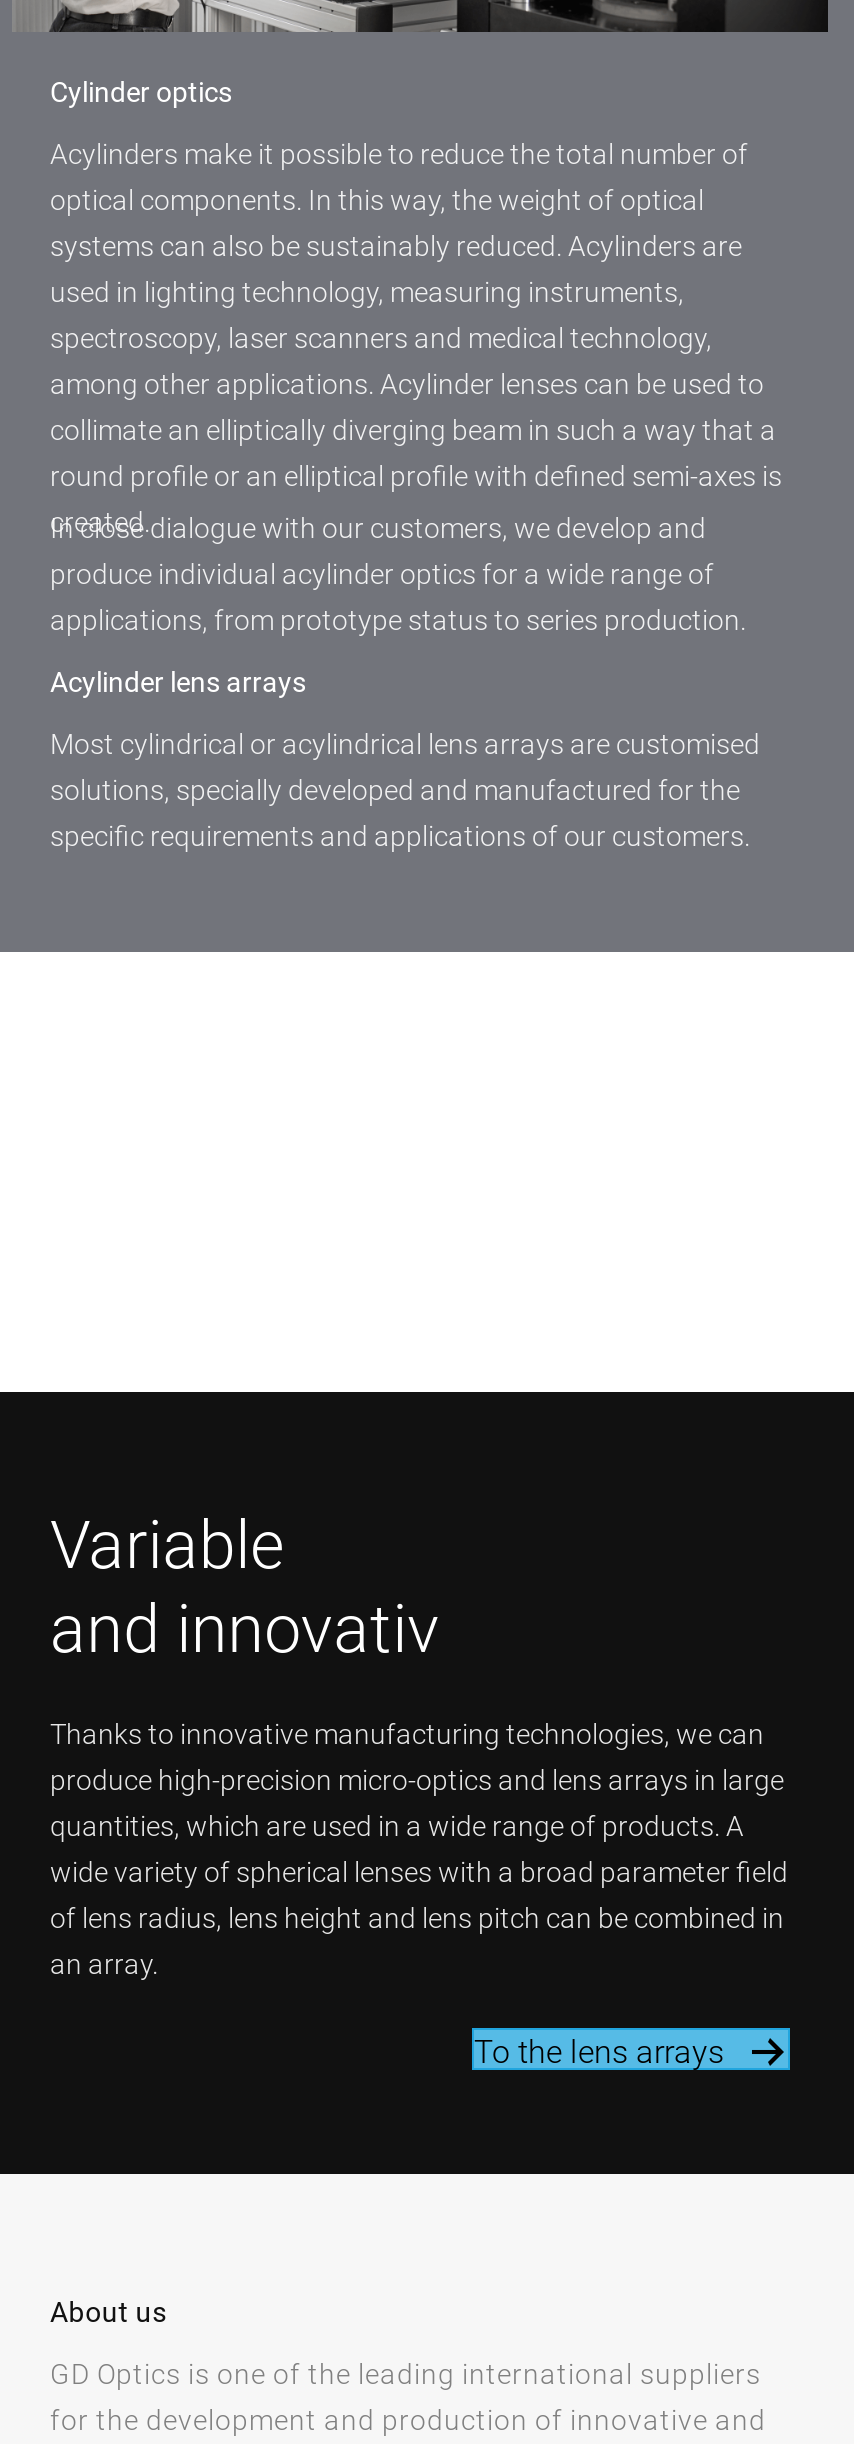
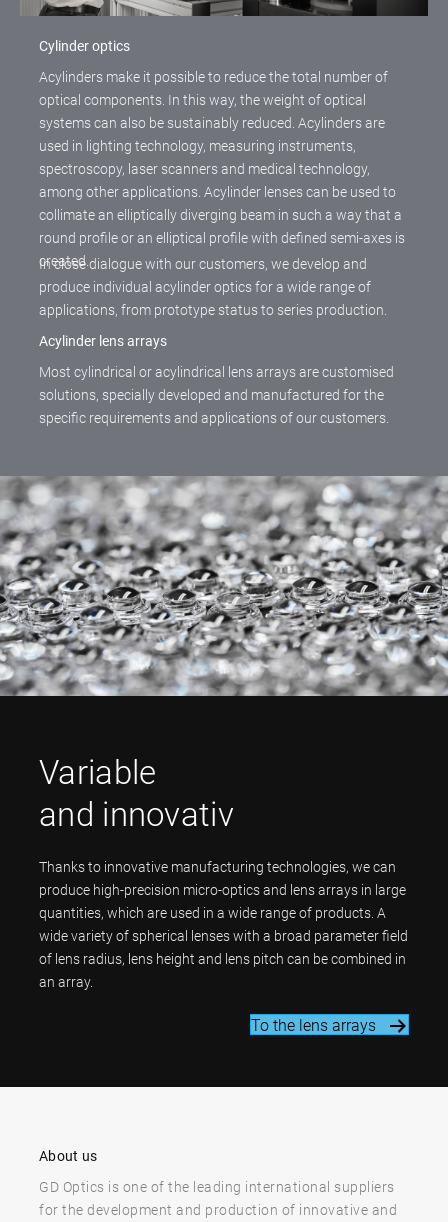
none -> [3,476,445,697] [image]

